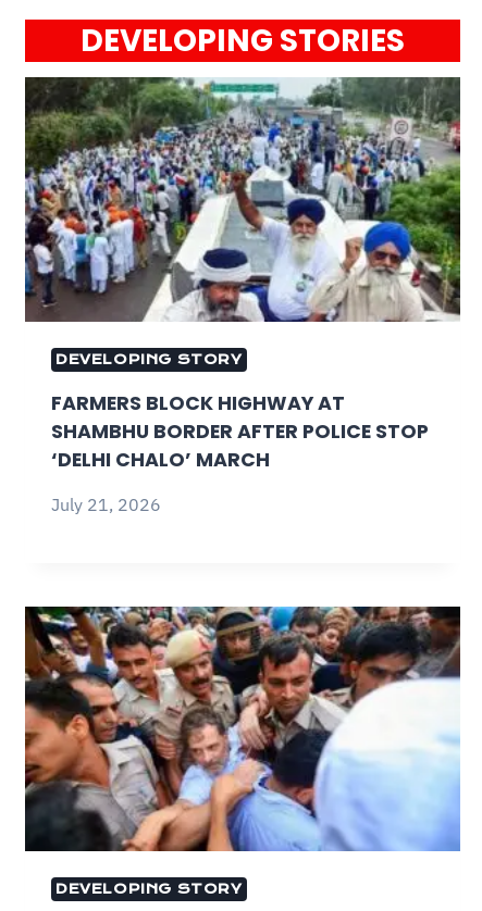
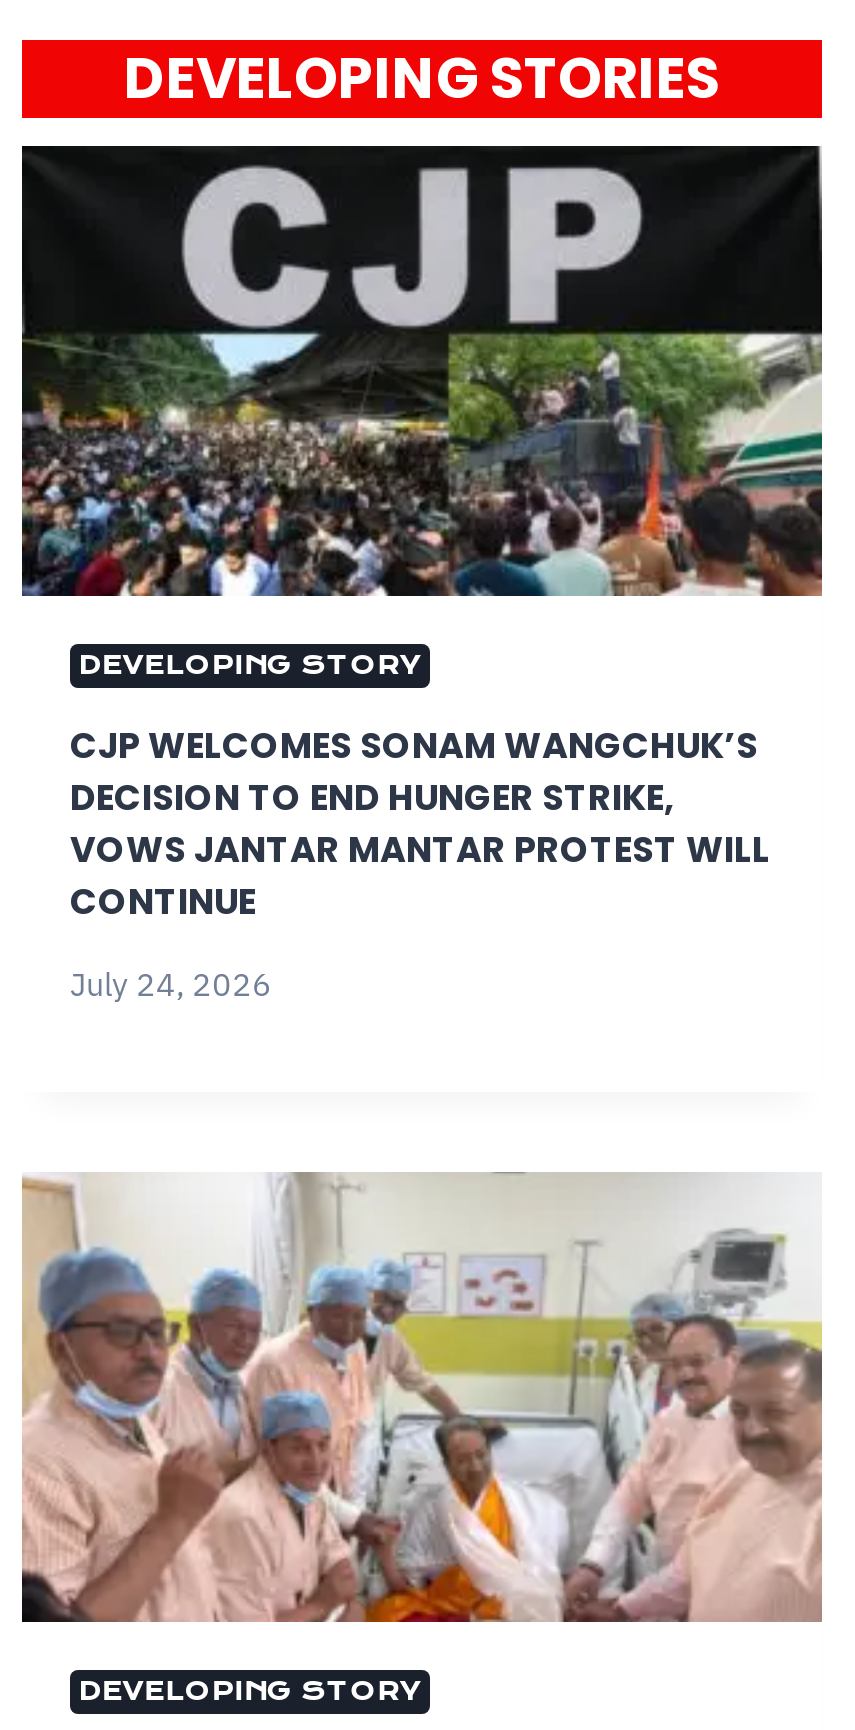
[24,77,461,323] [image] -> [20,143,824,599] [image]
[51,391,429,473] FARMERS BLOCK HIGHWAY AT | SHAMBHU BORDER AFTER POLICE STOP | ‘DELHI CHALO’ MARCH -> [70,722,770,926] CJP WELCOMES SONAM WANGCHUK’S | DECISION TO END HUNGER STRIKE, | VOWS JANTAR MANTAR PROTEST WILL | CONTINUE
[51,494,161,516] July 21, 2026 -> [70,964,272,1004] July 24, 2026
[24,606,461,852] [image] -> [22,1171,824,1625] [image]

